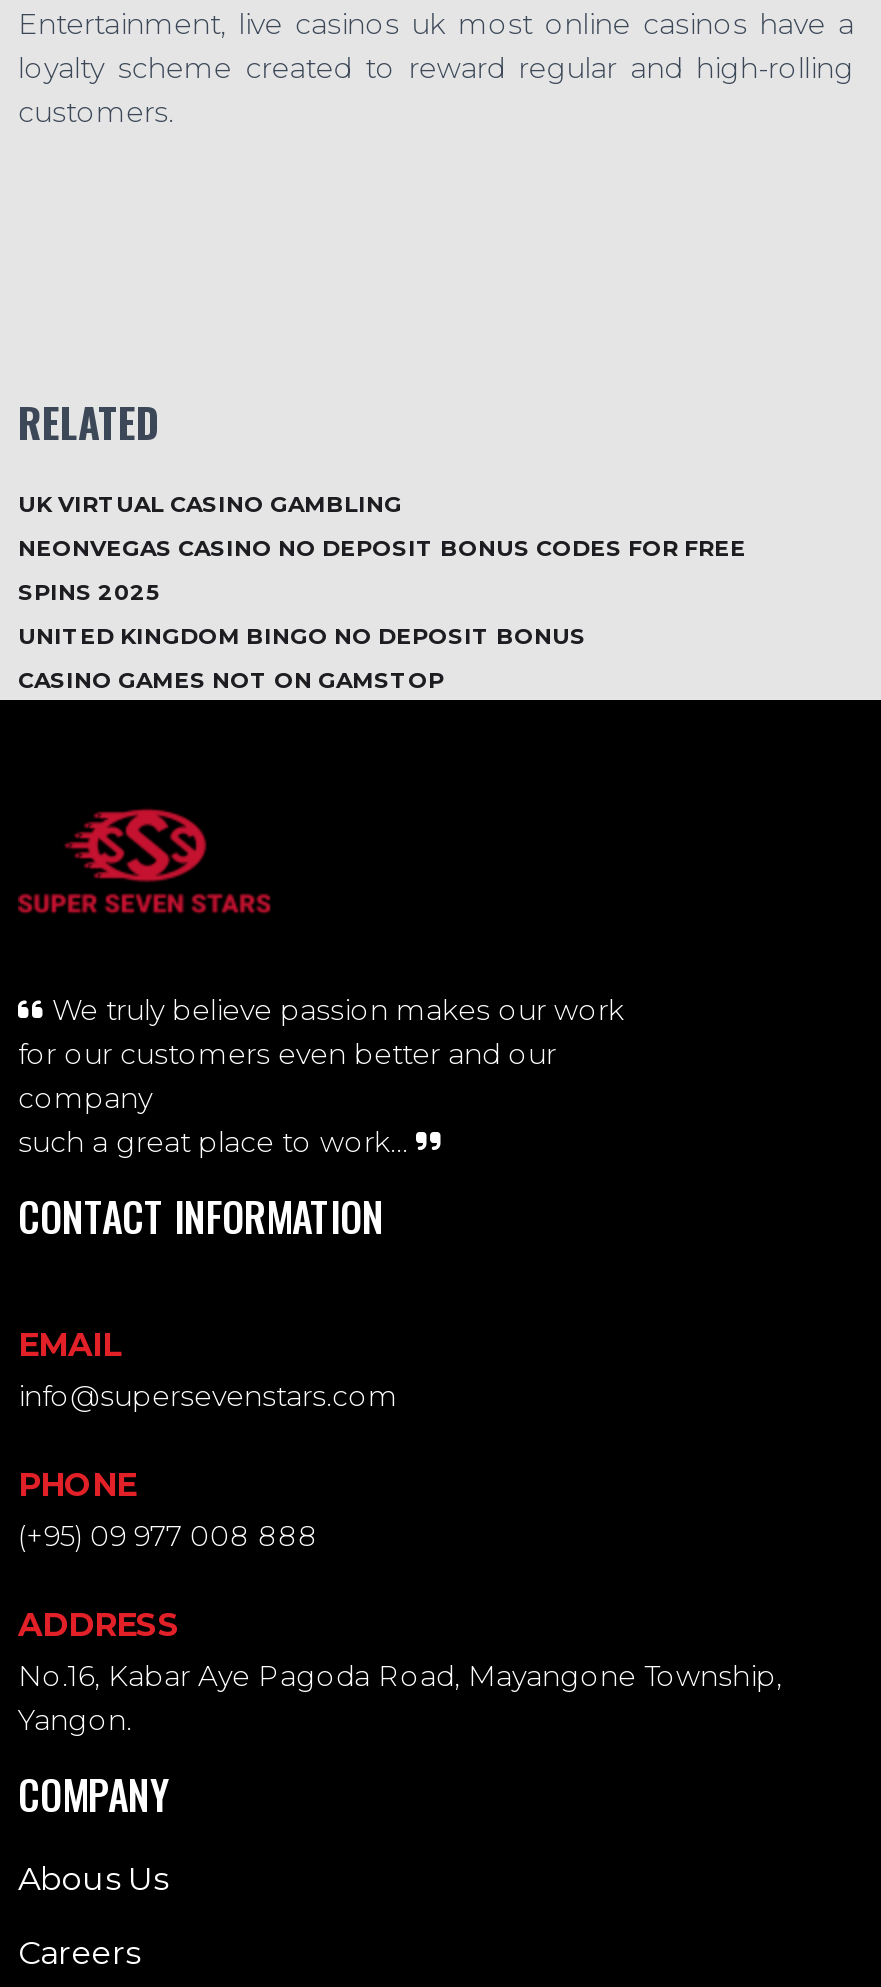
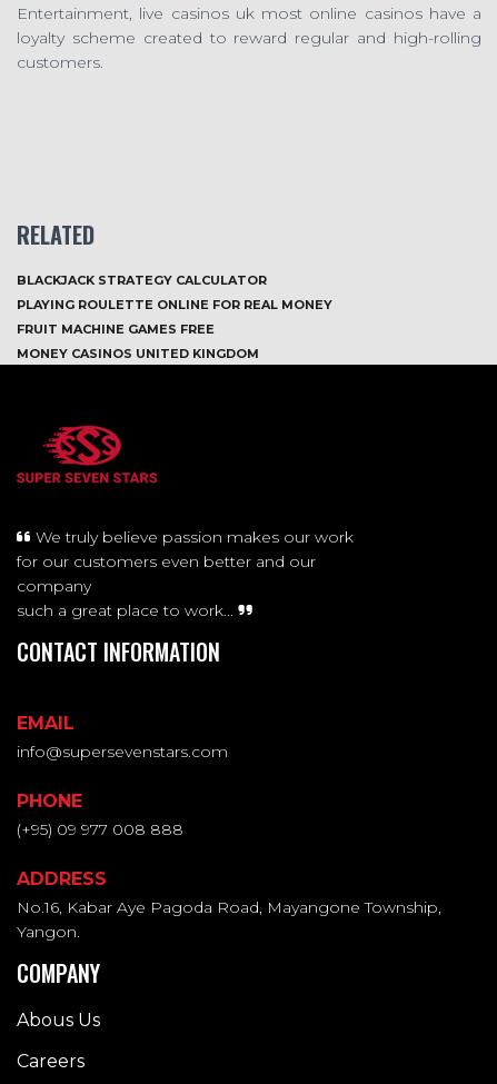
[18,490,746,694] UK VIRTUAL CASINO GAMBLING | NEONVEGAS CASINO NO DEPOSIT BONUS CODES FOR FREE | SPINS 2025 | UNITED KINGDOM BINGO NO DEPOSIT BONUS | CASINO GAMES NOT ON GAMSTOP -> [17,272,332,361] BLACKJACK STRATEGY CALCULATOR | PLAYING ROULETTE ONLINE FOR REAL MONEY | FRUIT MACHINE GAMES FREE | MONEY CASINOS UNITED KINGDOM

